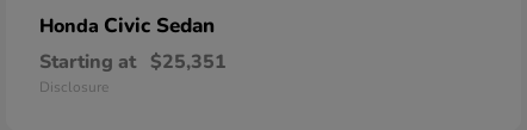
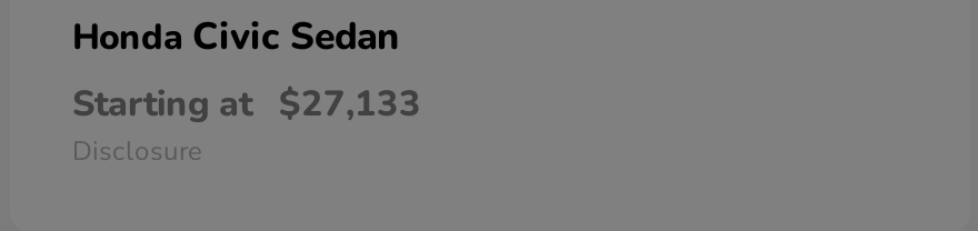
[39,49,227,75] Starting at $25,351 -> [72,80,421,129] Starting at $27,133

